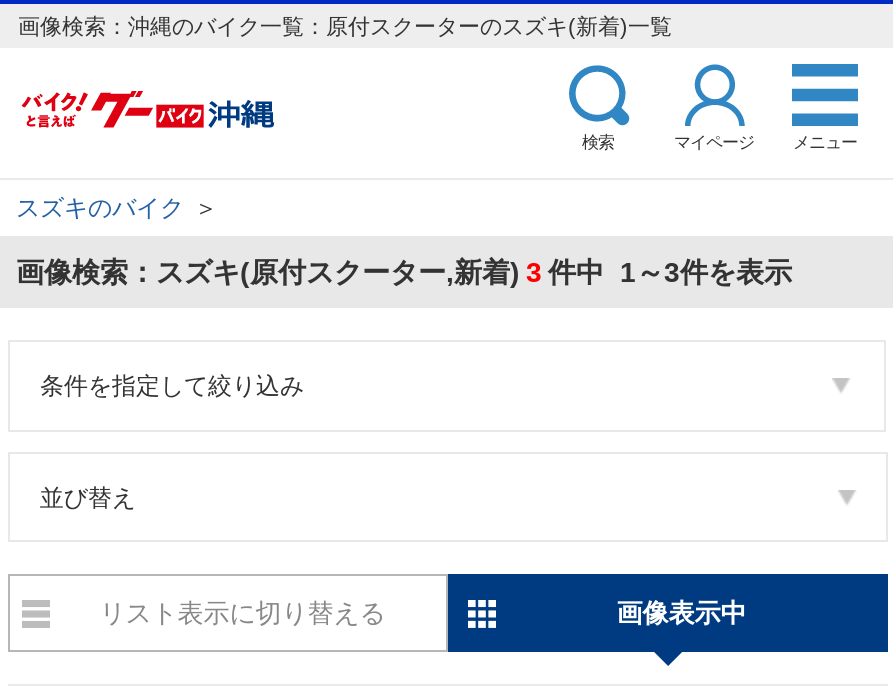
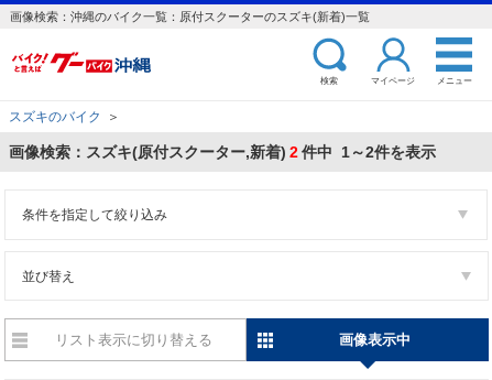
[16,257,792,289] 画像検索：スズキ(原付スクーター,新着) 3 件中 1～3件を表示 -> [9,144,436,161] 画像検索：スズキ(原付スクーター,新着) 2 件中 1～2件を表示

